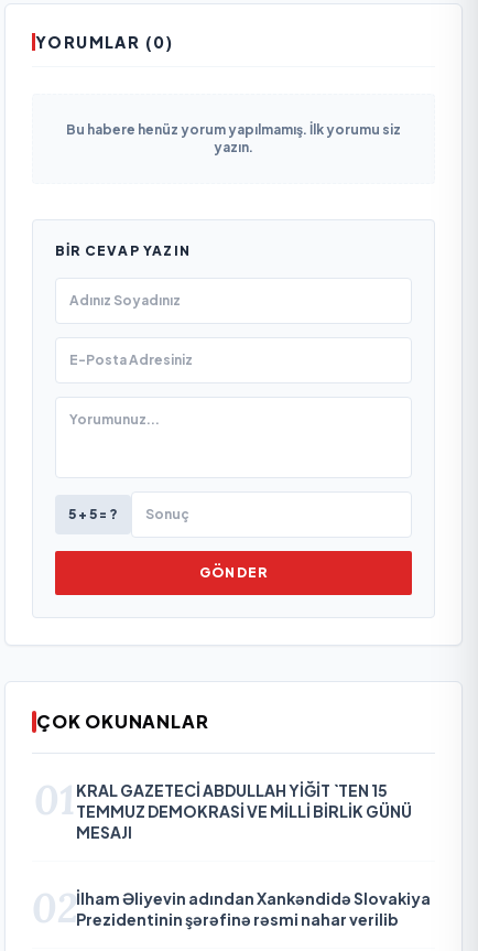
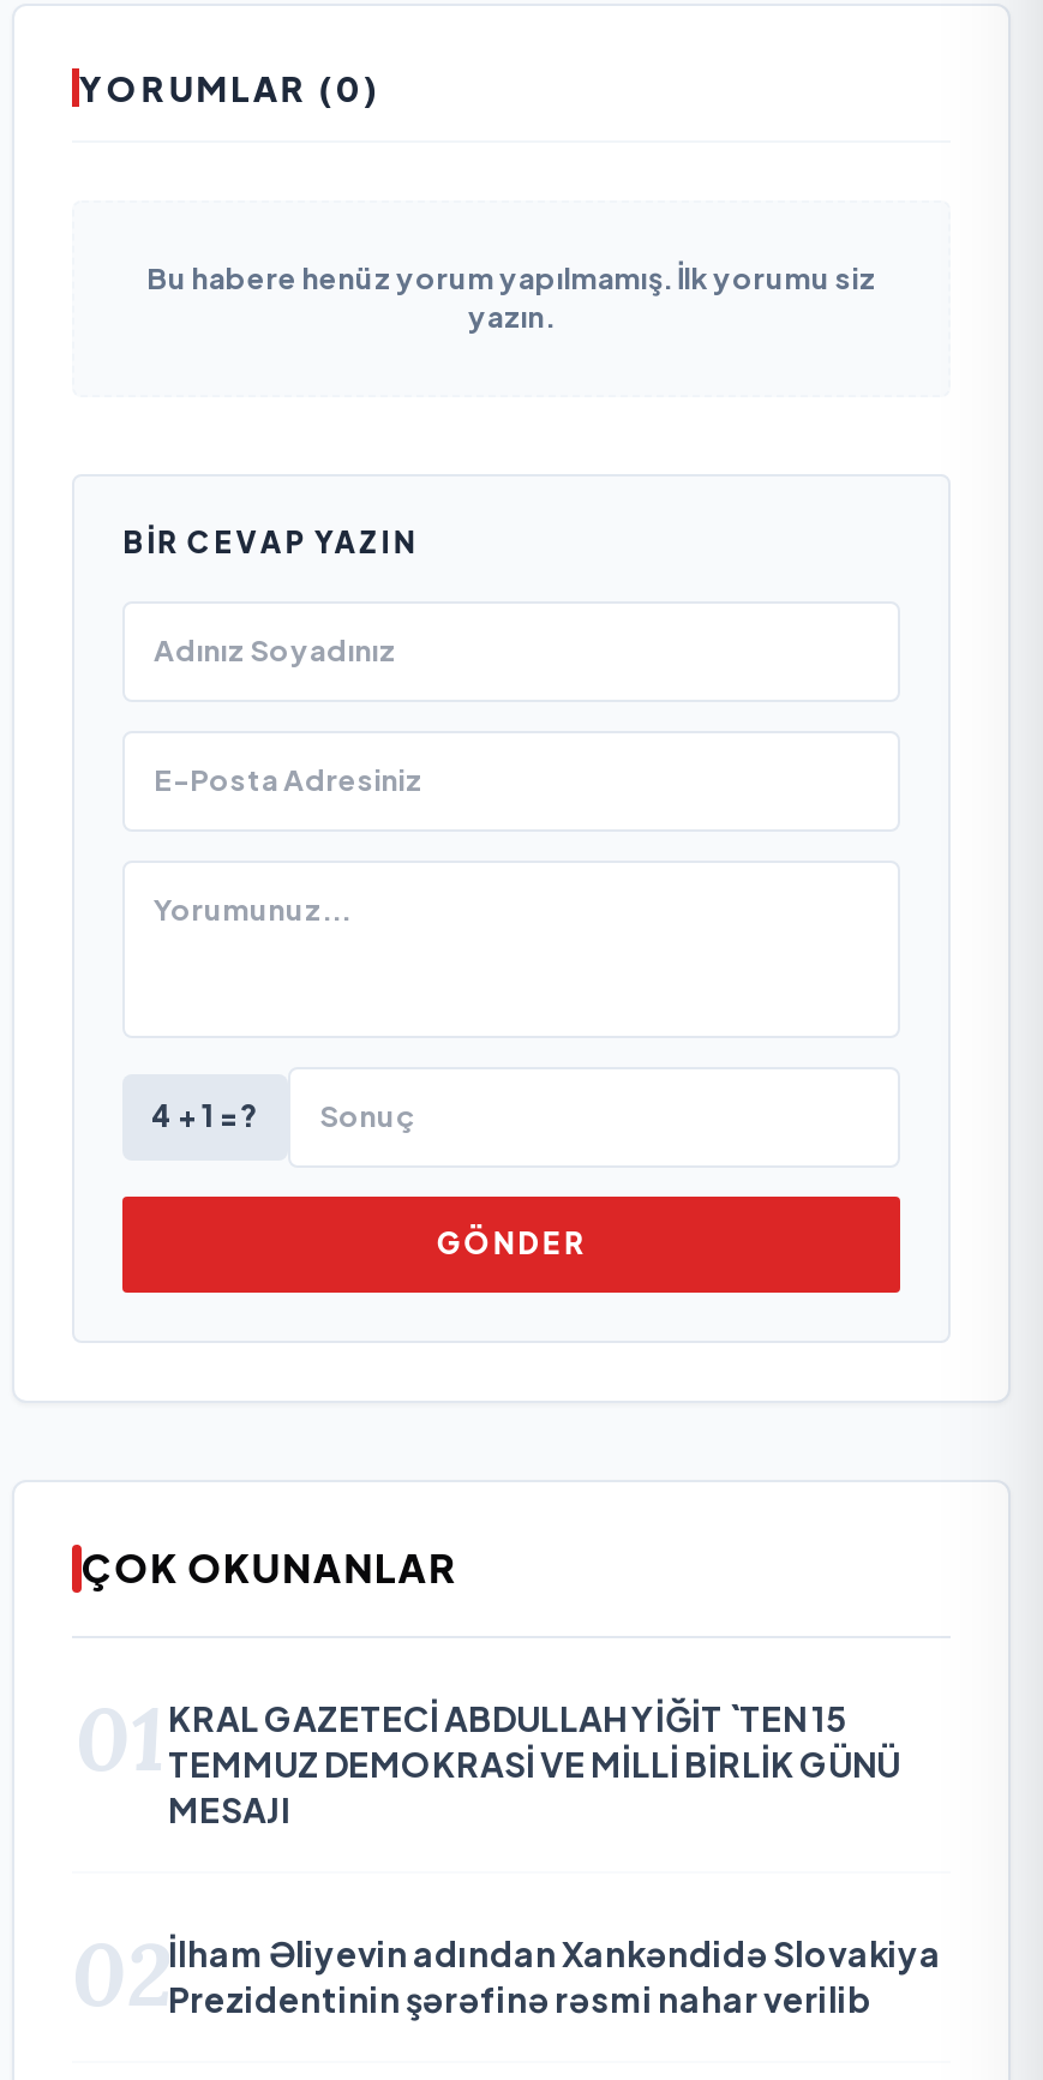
[68,505,118,522] 5 + 5 = ? -> [151,1097,259,1133] 4 + 1 = ?

